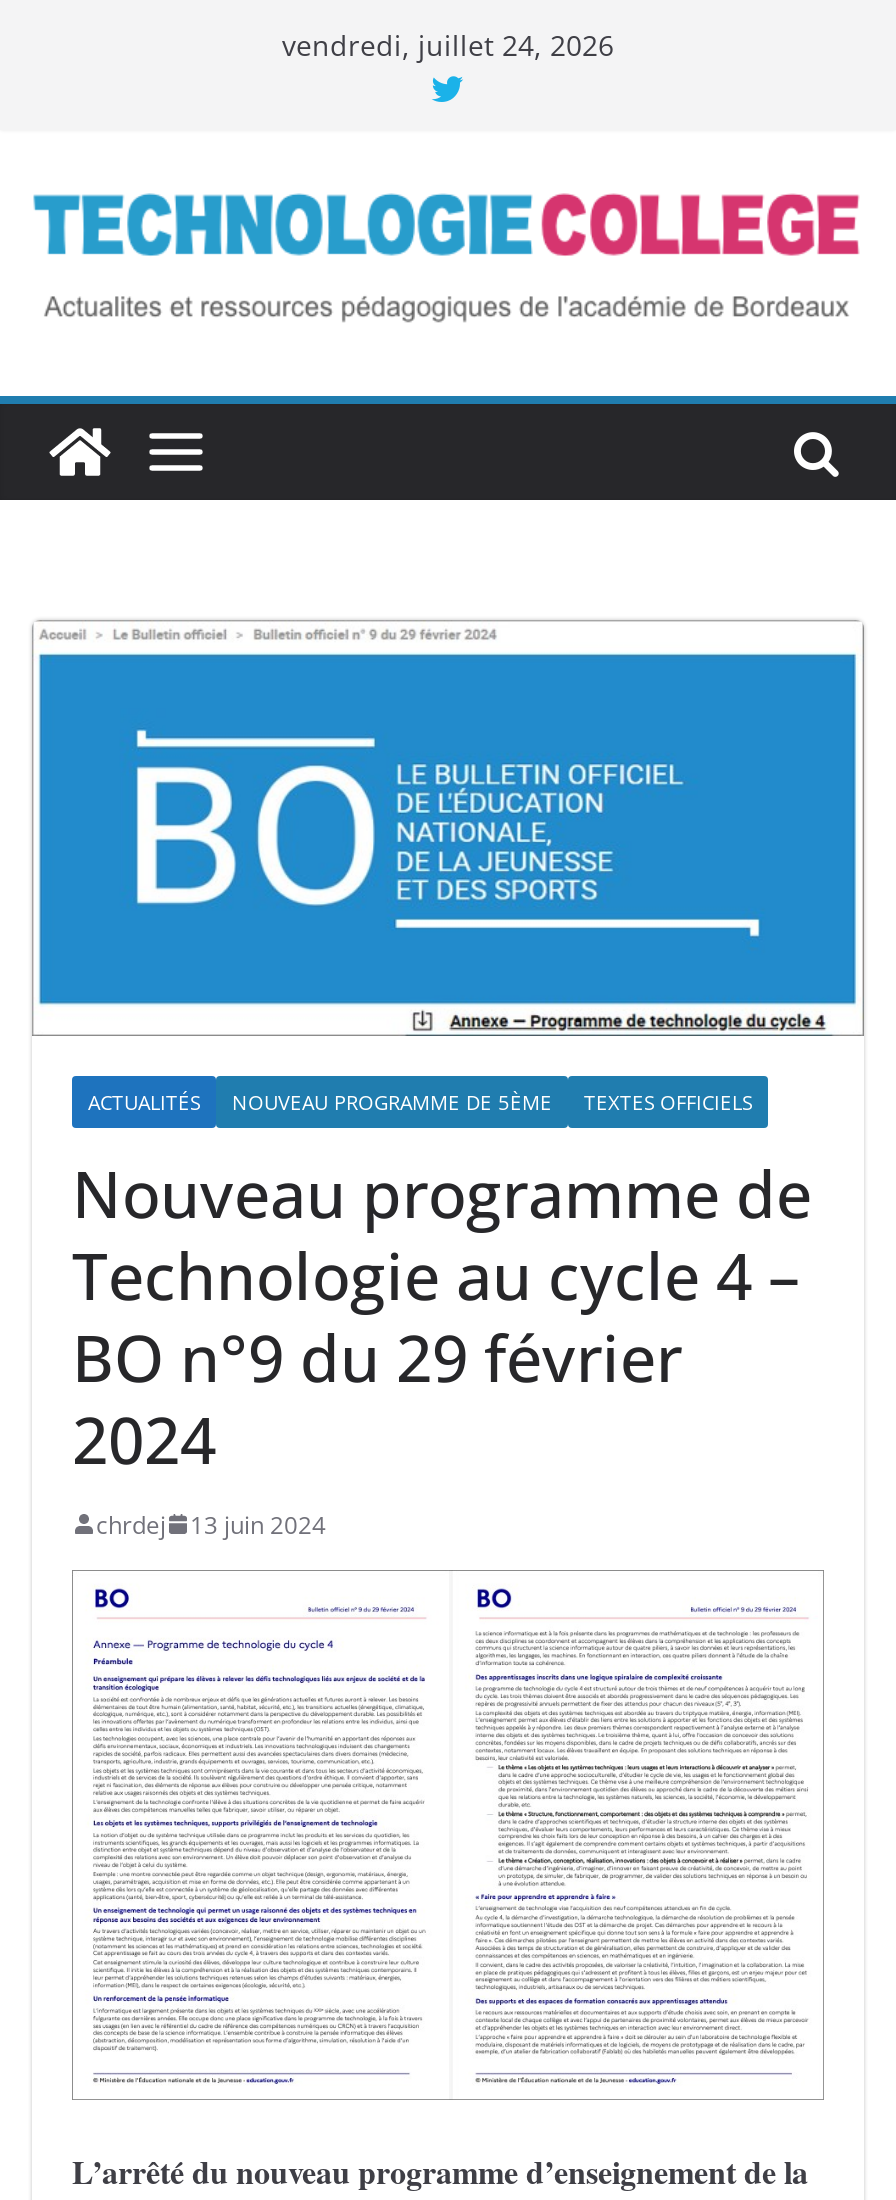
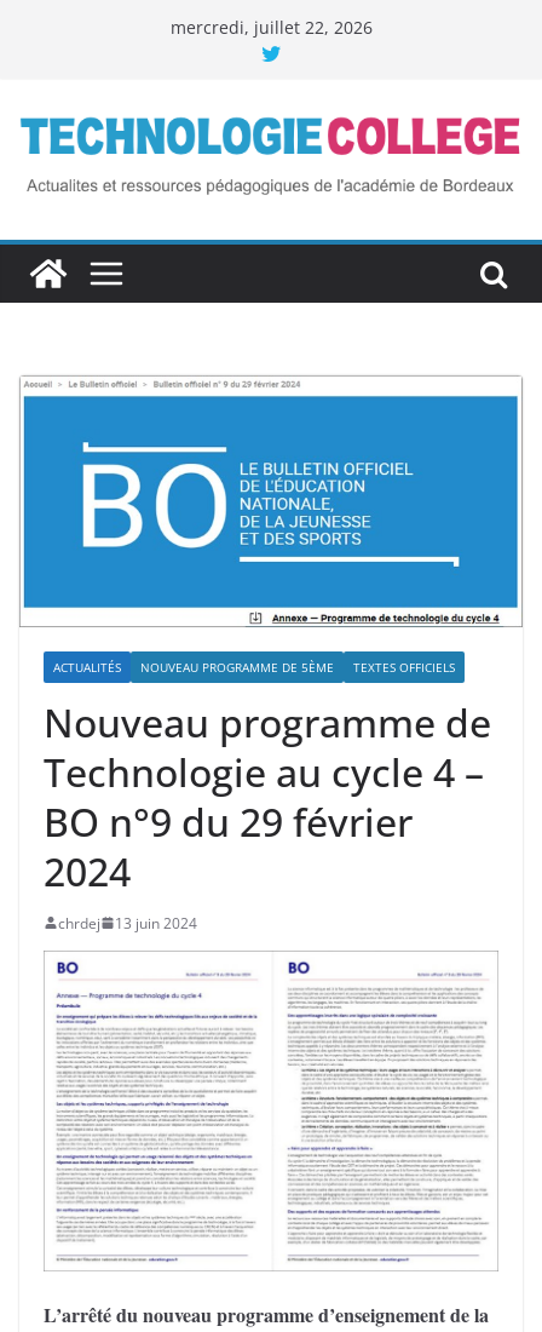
[282,26,614,64] vendredi, juillet 24, 2026 -> [170,16,372,39] mercredi, juillet 22, 2026

